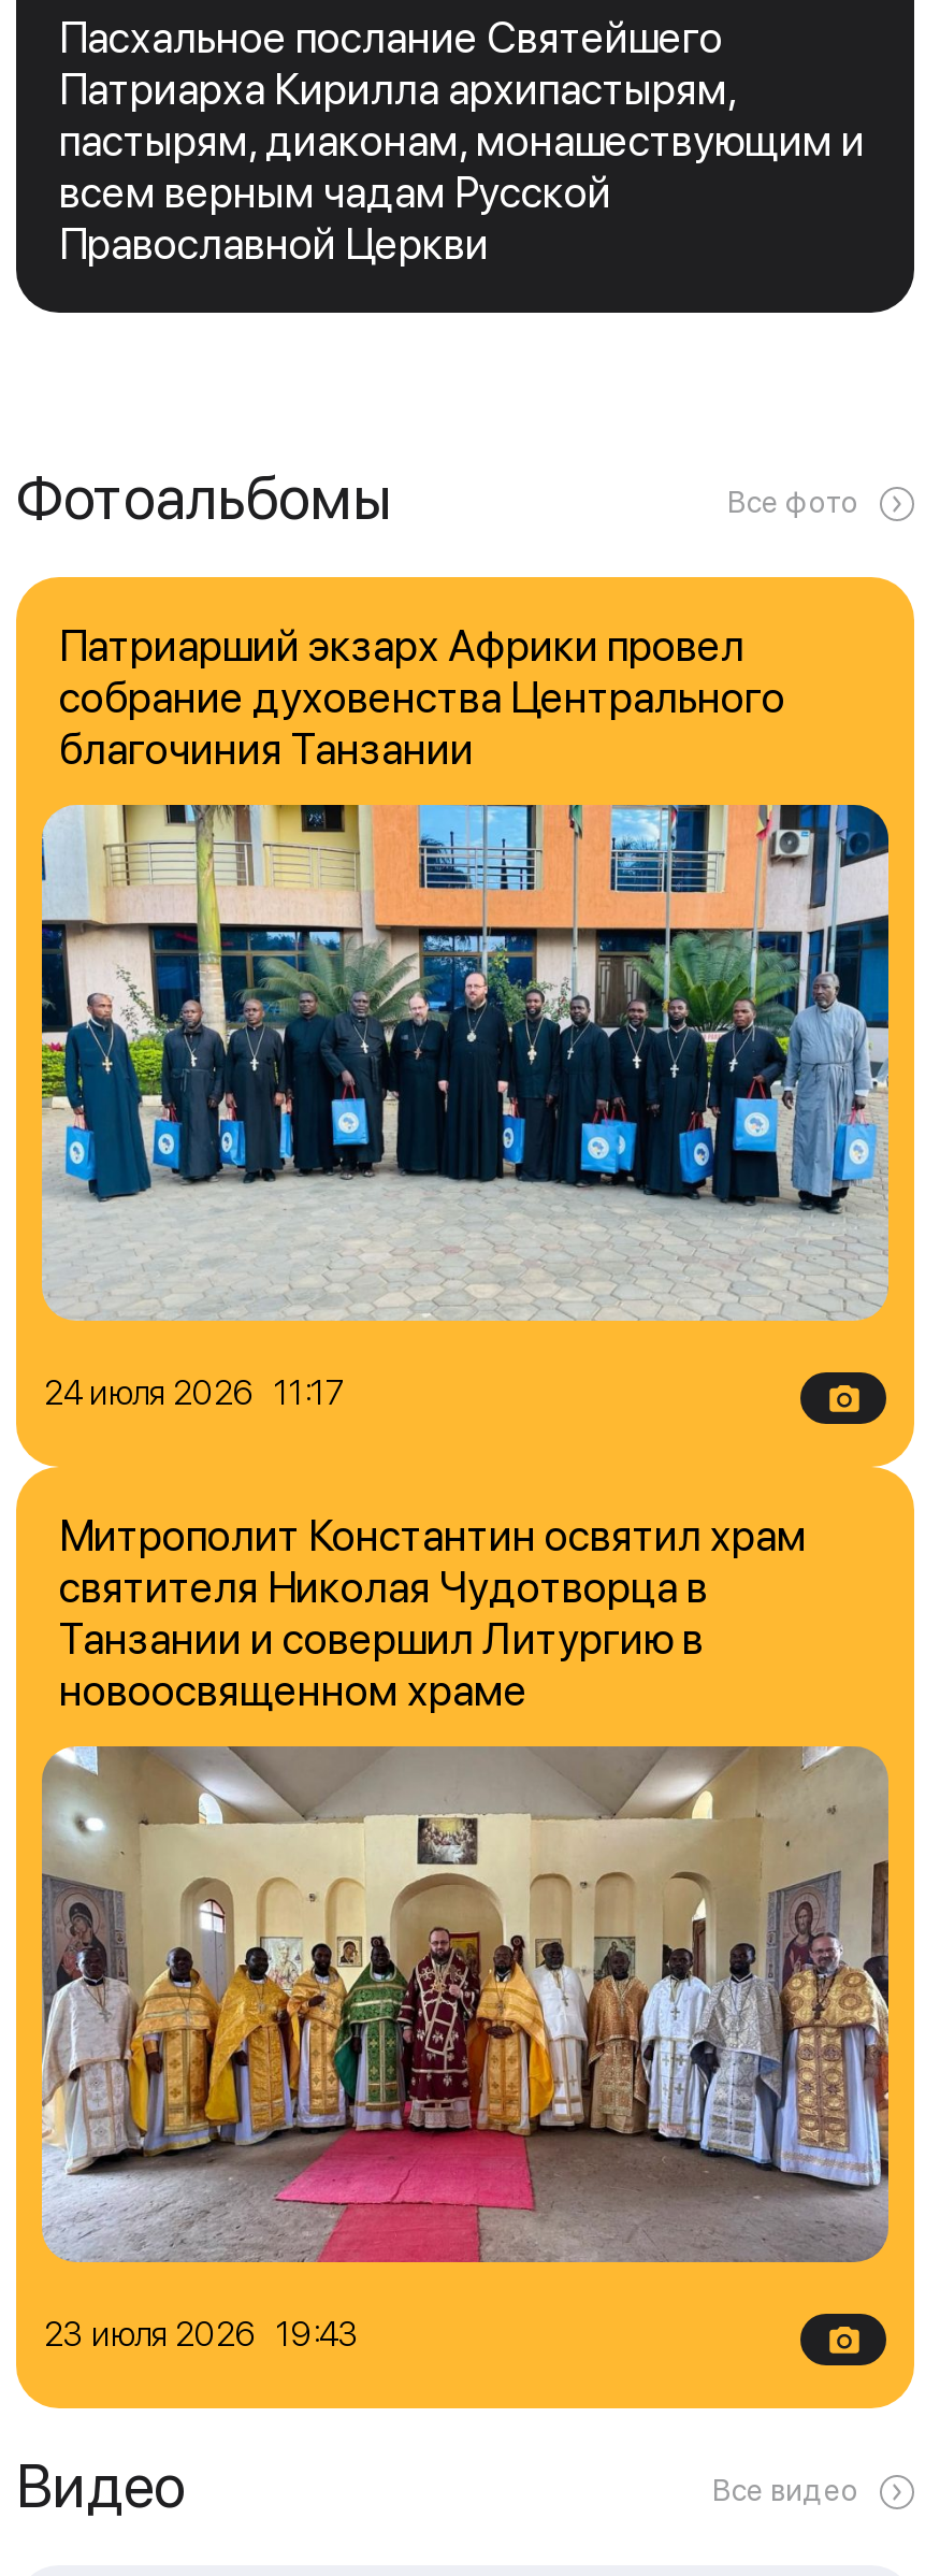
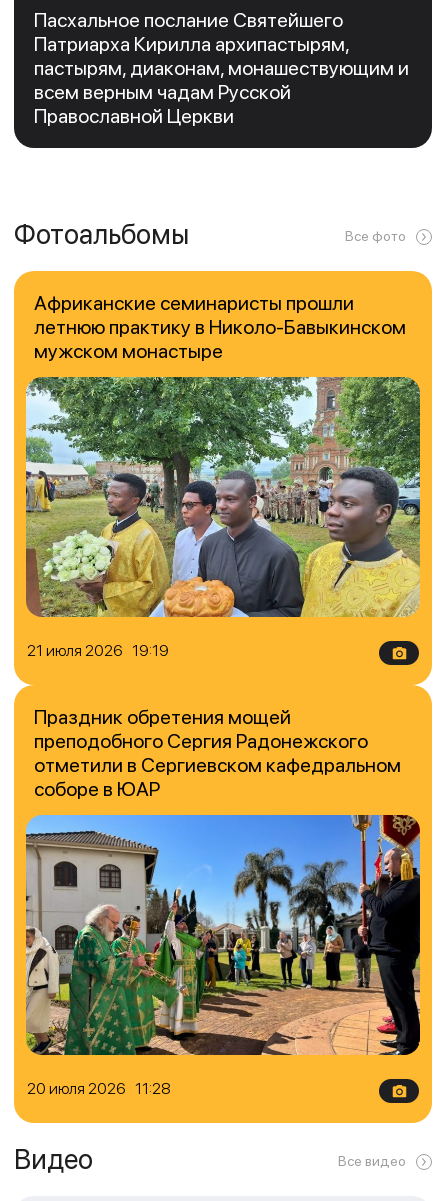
[59,620,785,775] Патриарший экзарх Африки провел | собрание духовенства Центрального | благочиния Танзании -> [34,291,406,363] Африканские семинаристы прошли | летнюю практику в Николо-Бавыкинском | мужском монастыре
[40,803,891,1413] [image] | 24 июля 2026 11:17 -> [25,376,421,660] [image] | 21 июля 2026 19:19
[59,1510,807,1716] Митрополит Константин освятил храм | святителя Николая Чудотворца в | Танзании и совершил Литургию в | новоосвященном храме -> [34,705,401,801] Праздник обретения мощей | преподобного Сергия Радонежского | отметили в Сергиевском кафедральном | соборе в ЮАР
[40,1744,891,2355] [image] | 23 июля 2026 19:43 -> [25,814,421,1098] [image] | 20 июля 2026 11:28

